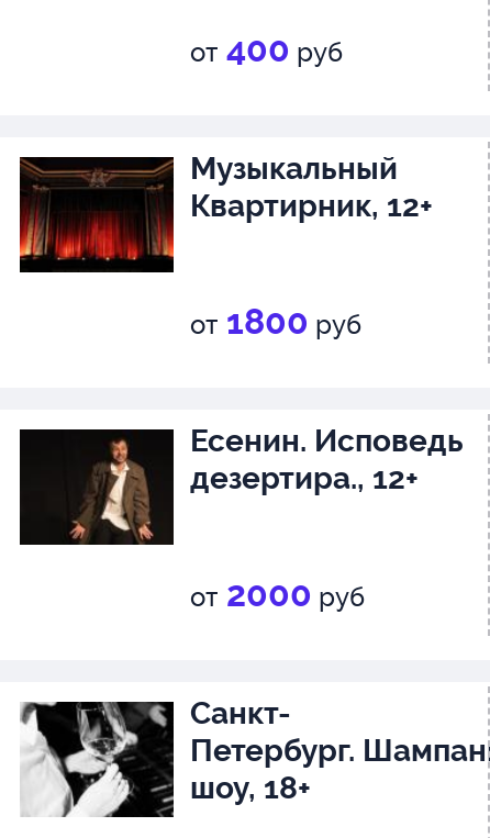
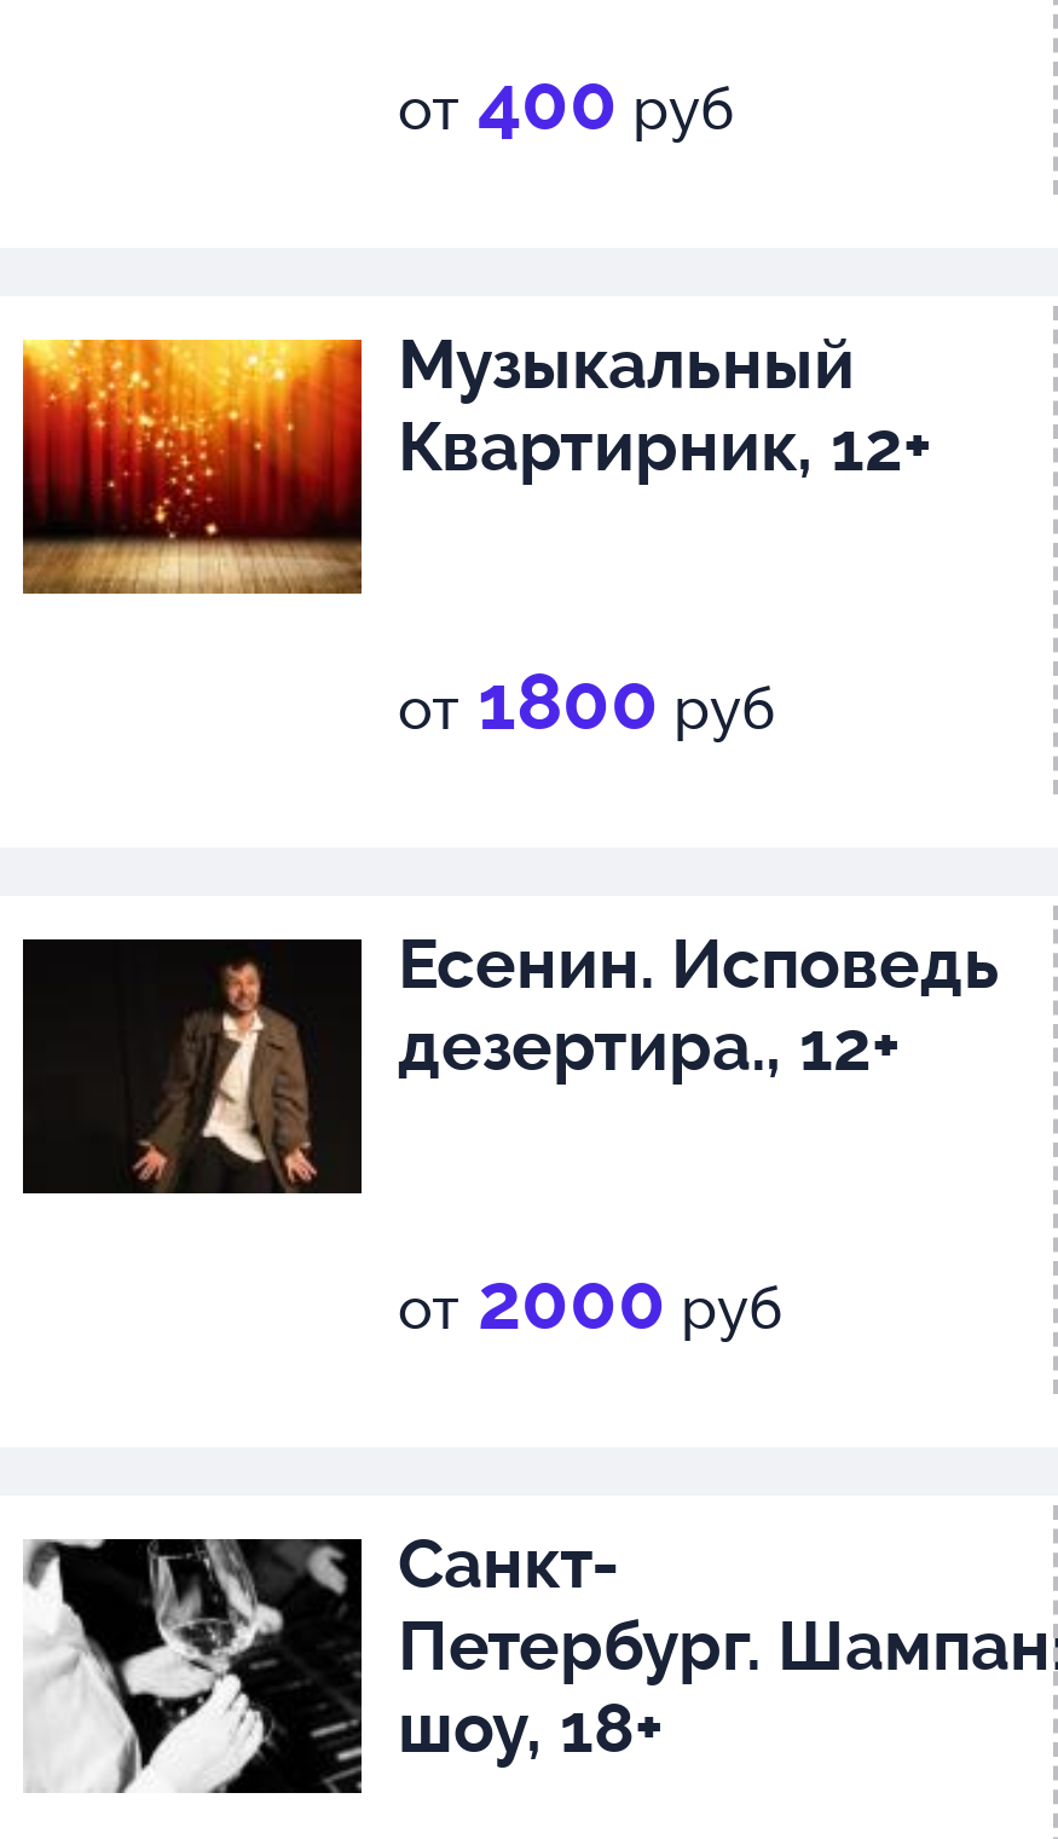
[19,156,175,273] [image] -> [21,337,364,596] [image]

